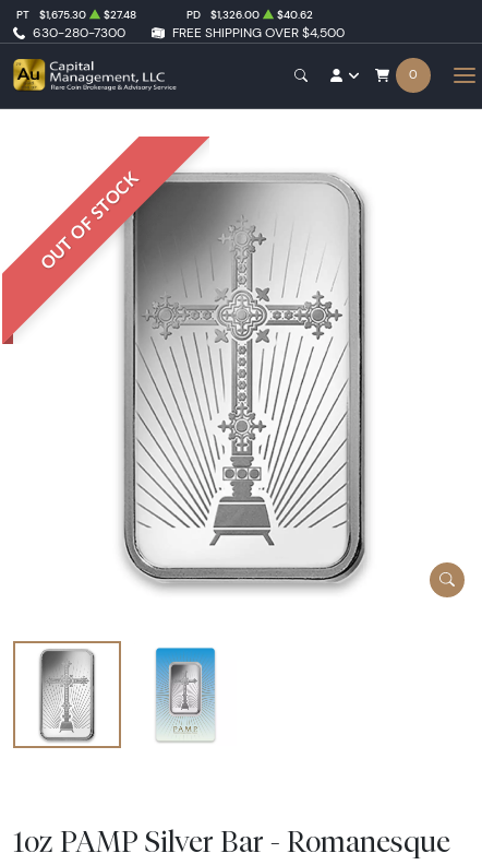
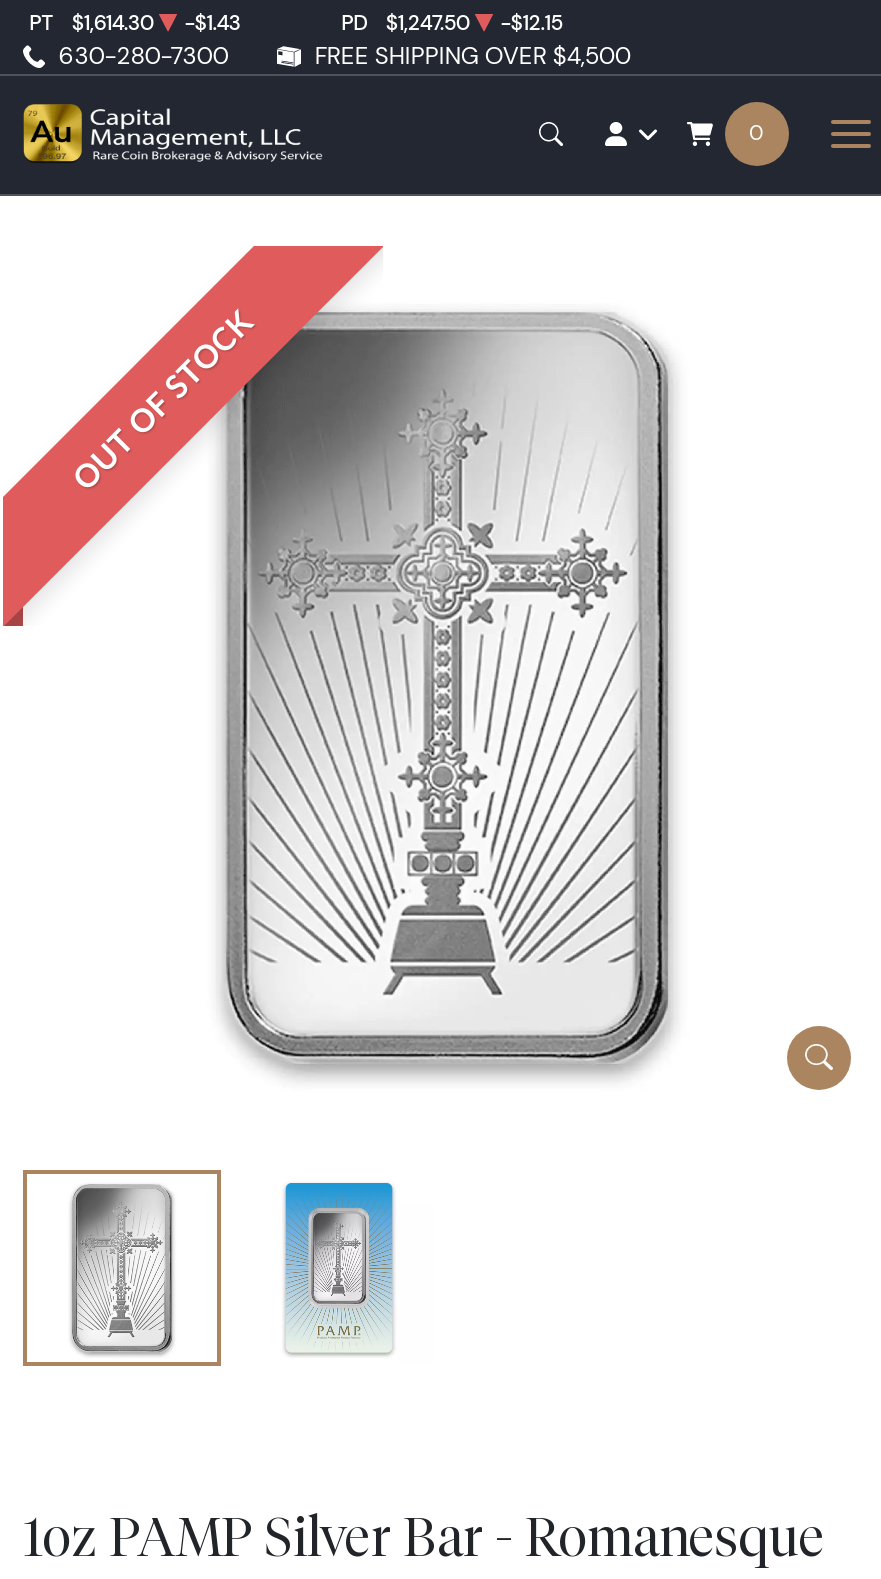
[40,8,87,22] $1,675.30 -> [72,10,154,36] $1,614.30
[103,8,136,22] $27.48 -> [185,10,241,36] -$1.43
[211,8,260,22] $1,326.00 -> [386,10,470,36] $1,247.50
[277,8,313,22] $40.62 -> [501,10,563,36] -$12.15

